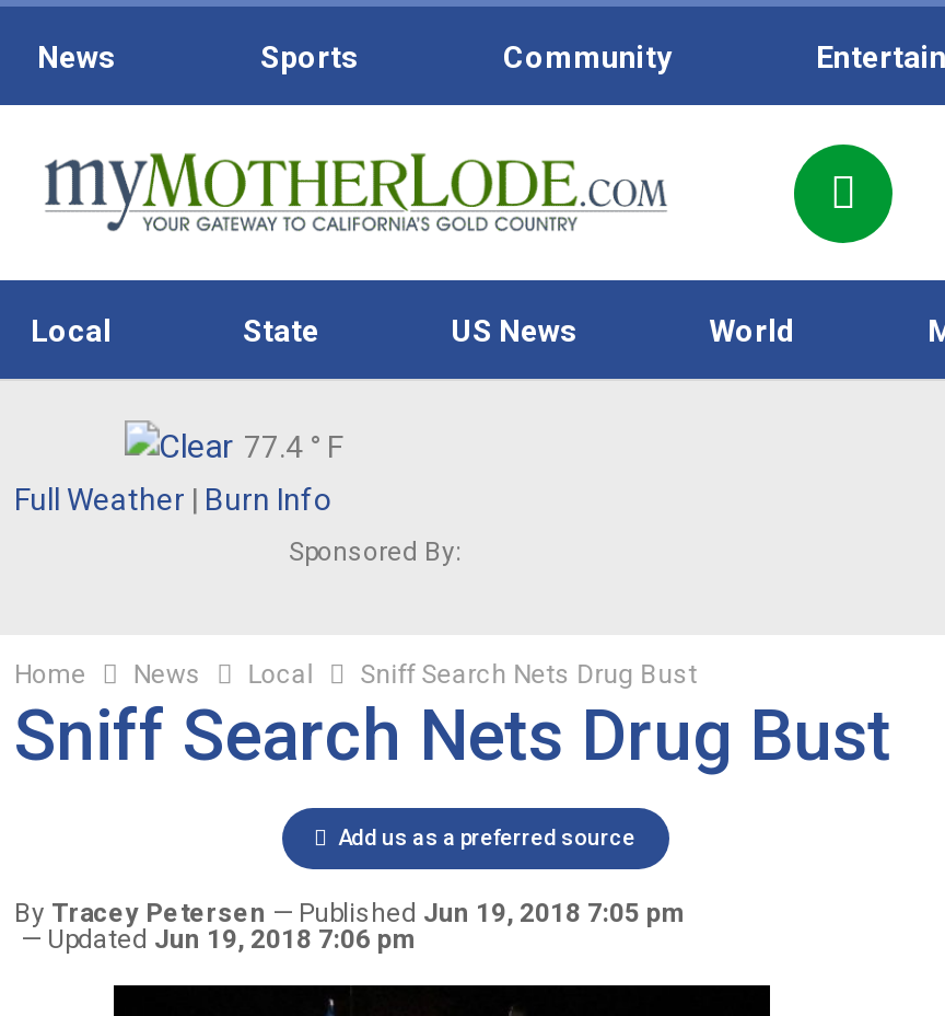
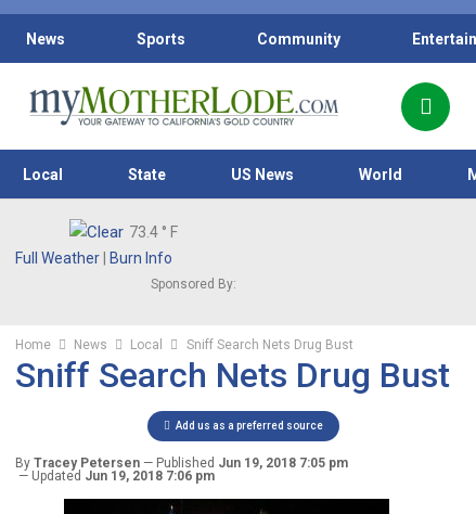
[244,429,342,464] 77.4 ° F -> [128,223,177,241] 73.4 ° F

